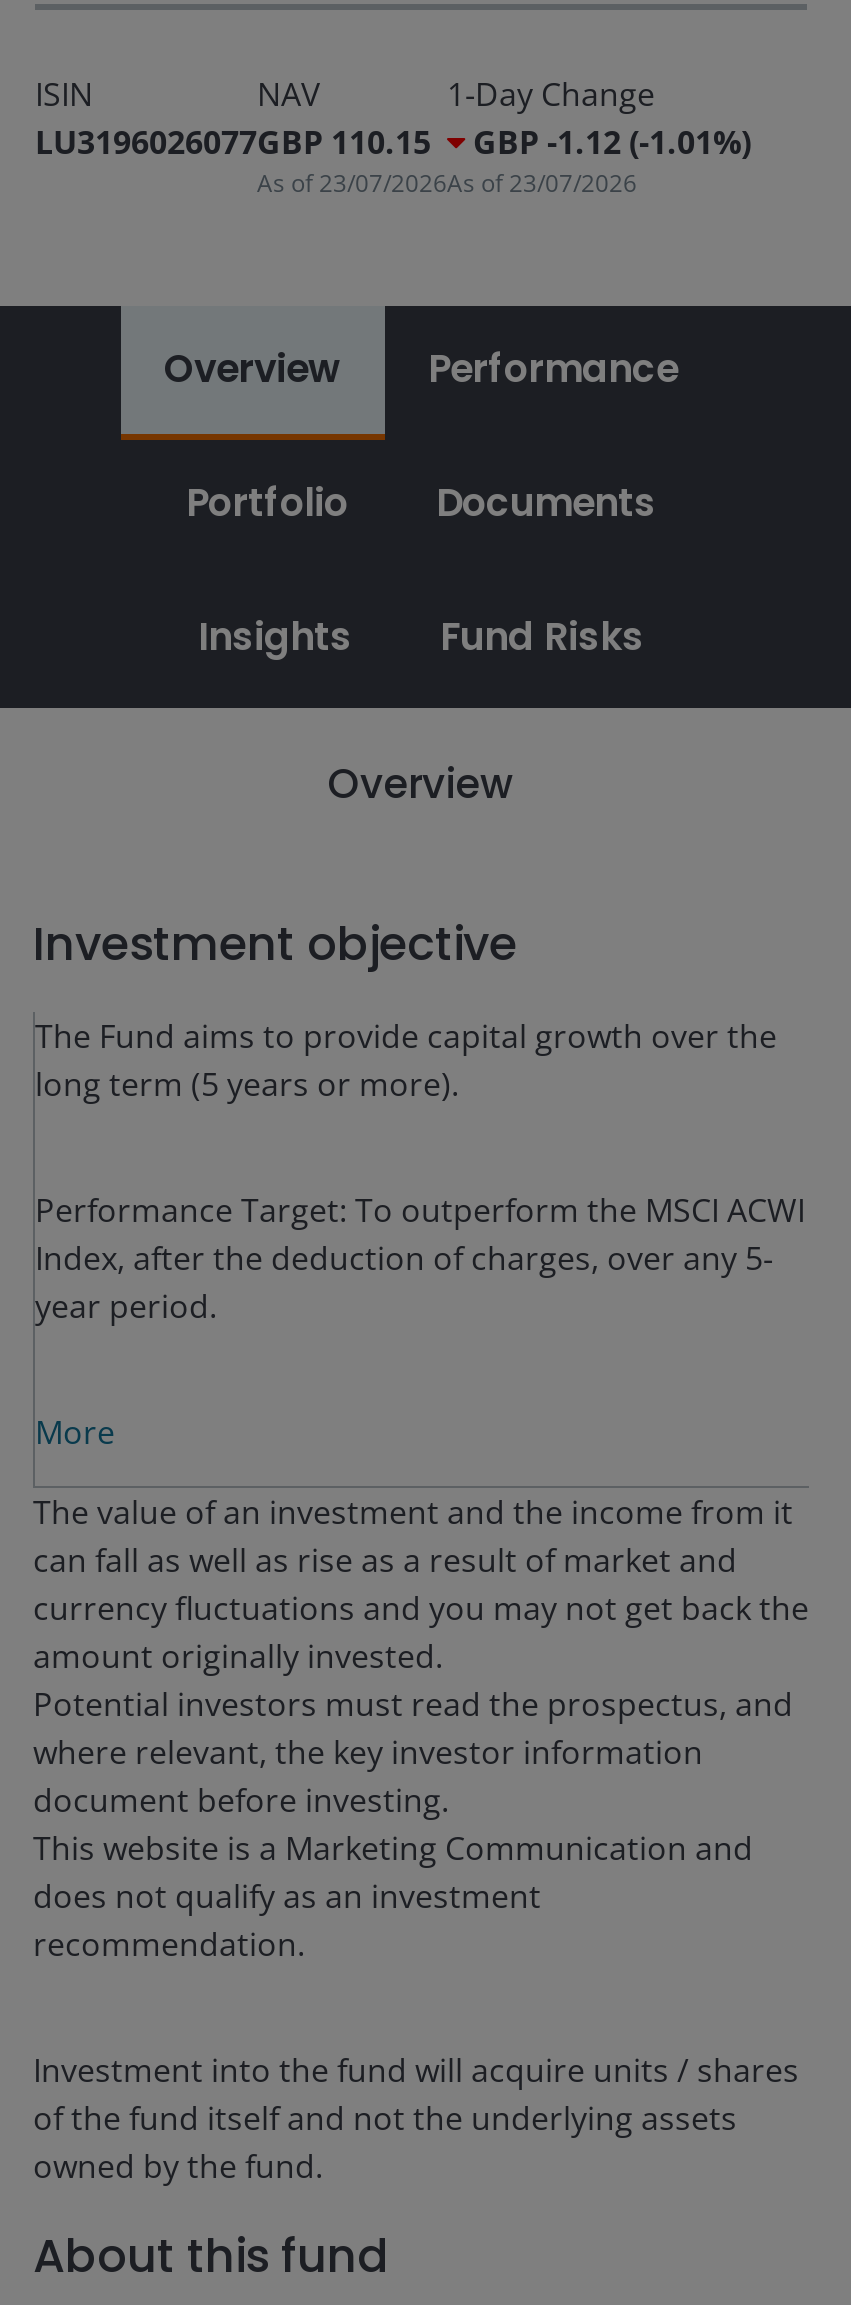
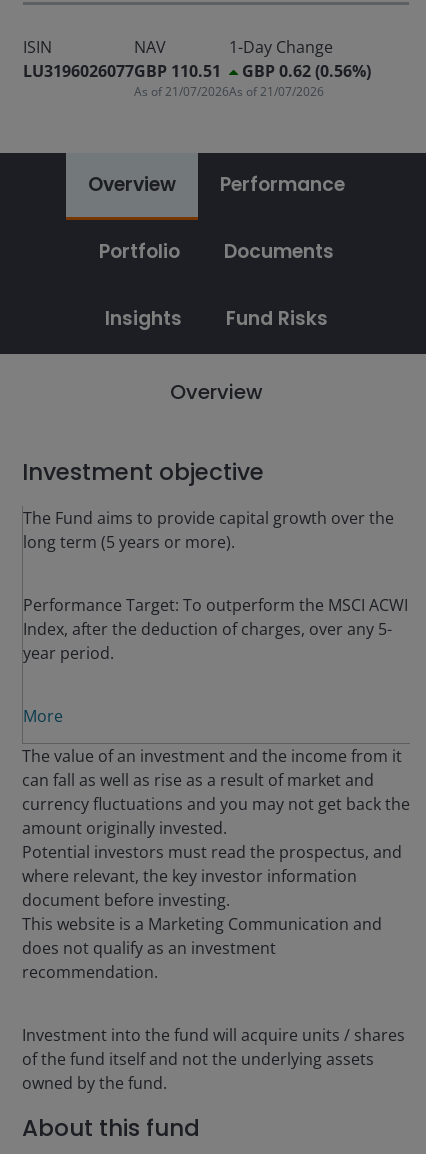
[257,120,431,164] GBP 110.15 -> [134,60,221,82] GBP 110.51
[473,120,751,164] GBP -1.12 (-1.01%) -> [242,60,371,82] GBP 0.62 (0.56%)
[257,166,447,200] As of 23/07/2026 -> [134,83,229,100] As of 21/07/2026
[447,166,637,200] As of 23/07/2026 -> [229,83,324,100] As of 21/07/2026

